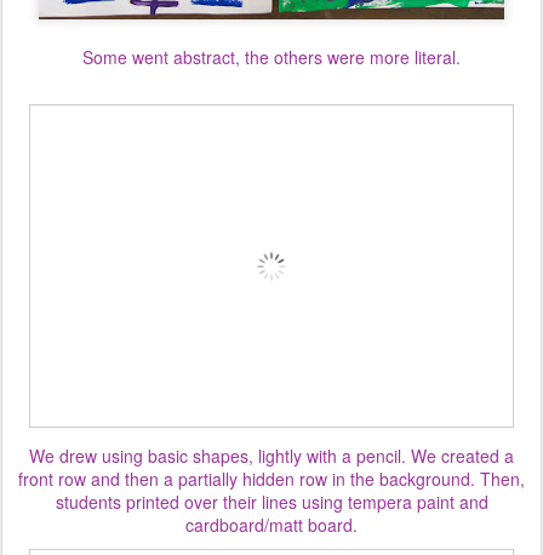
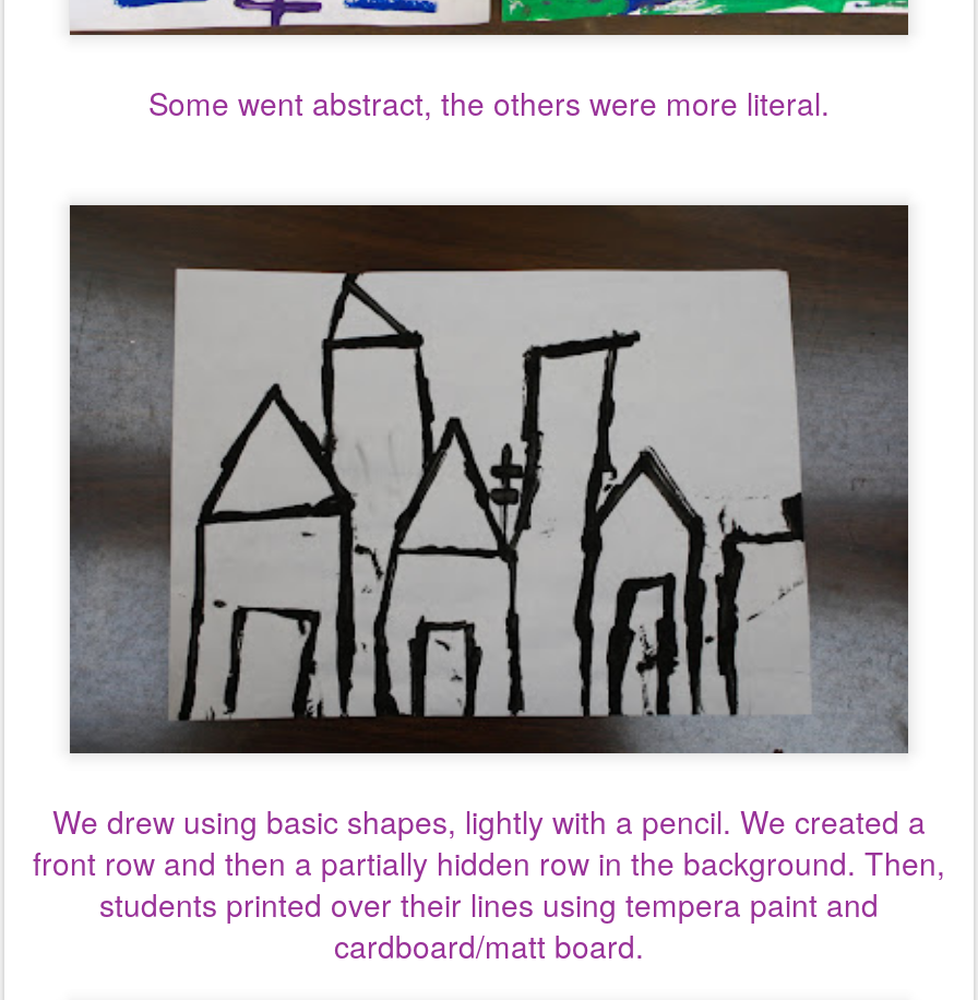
none -> [68,201,910,758] [image]

